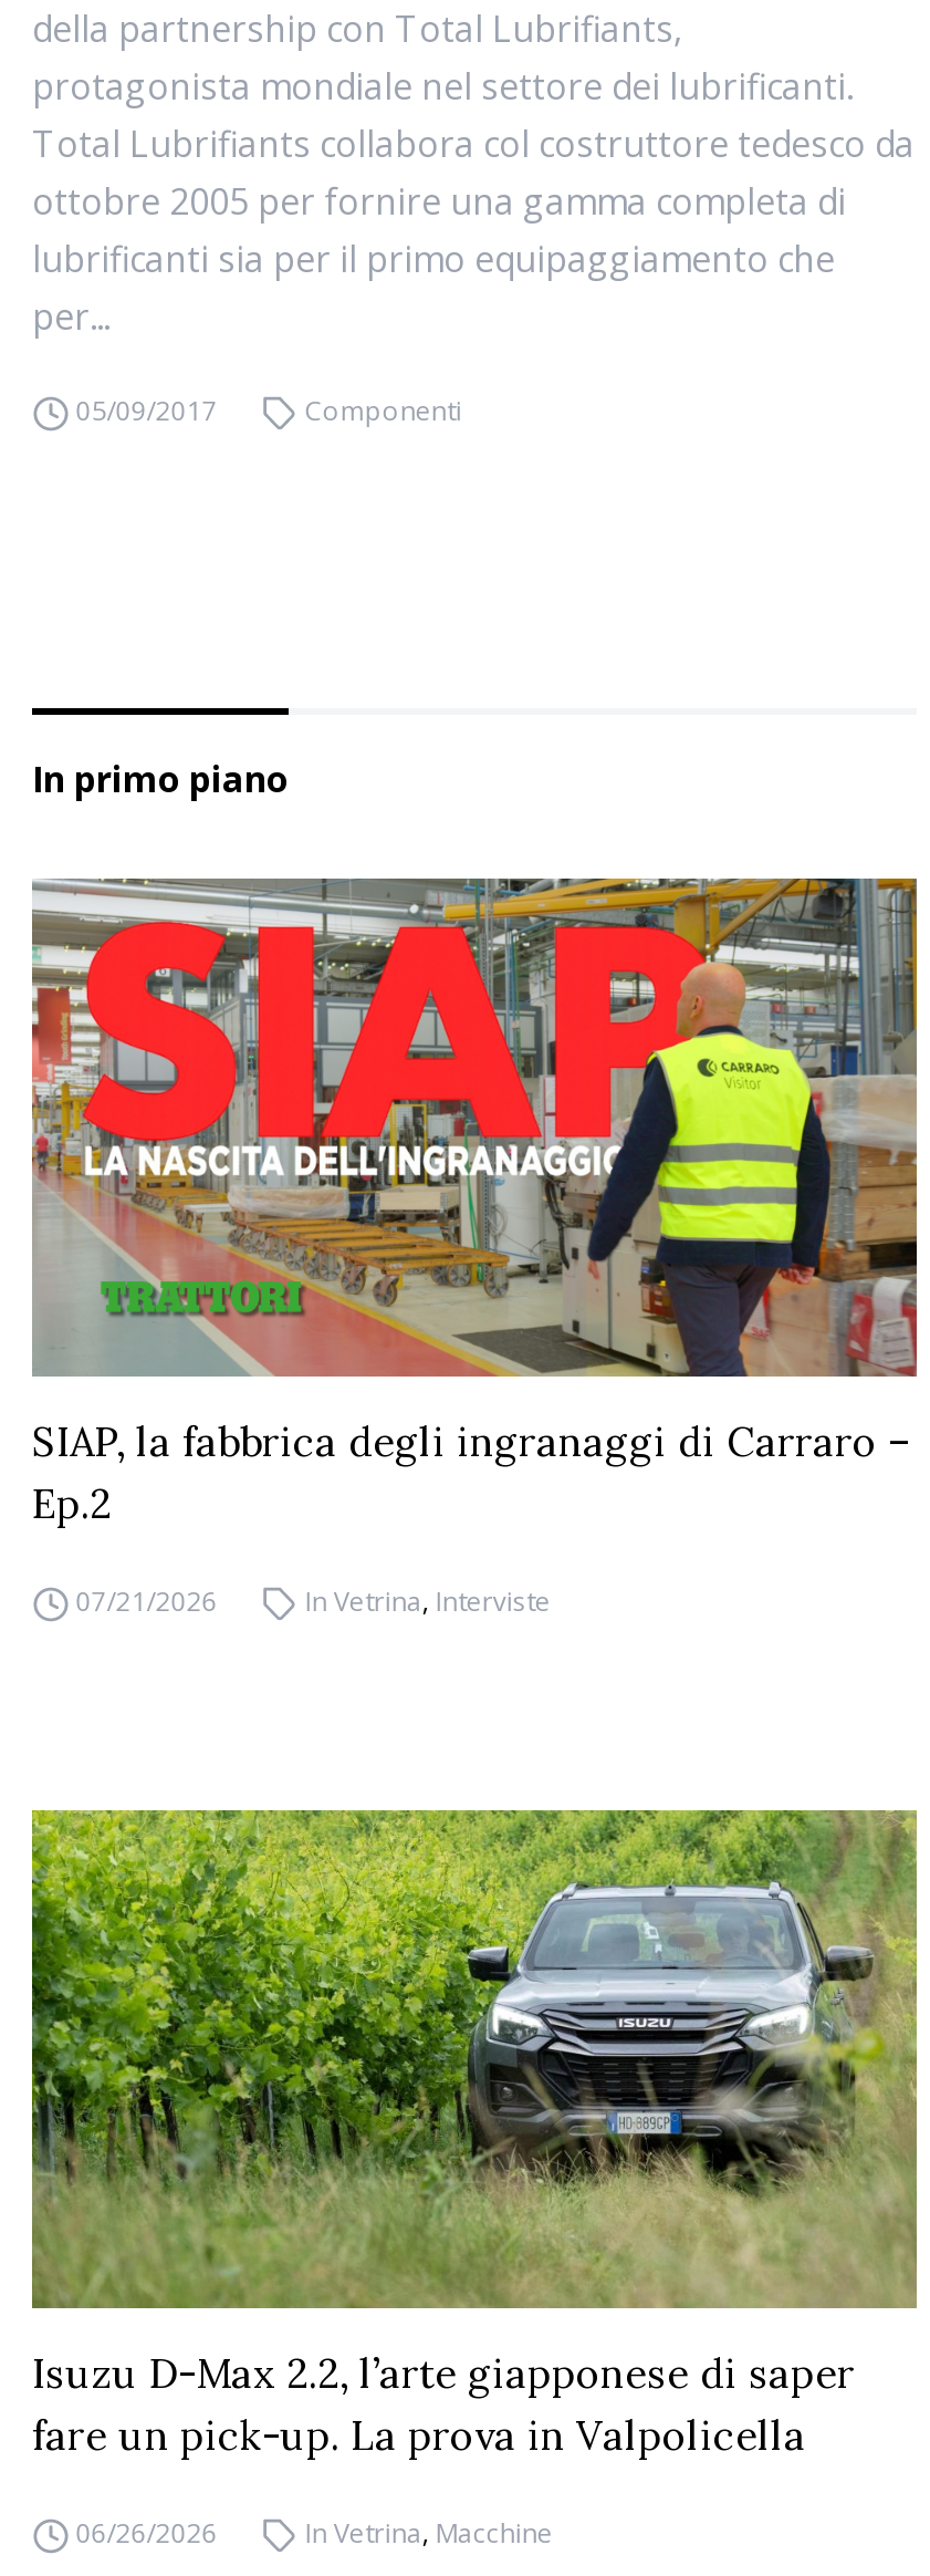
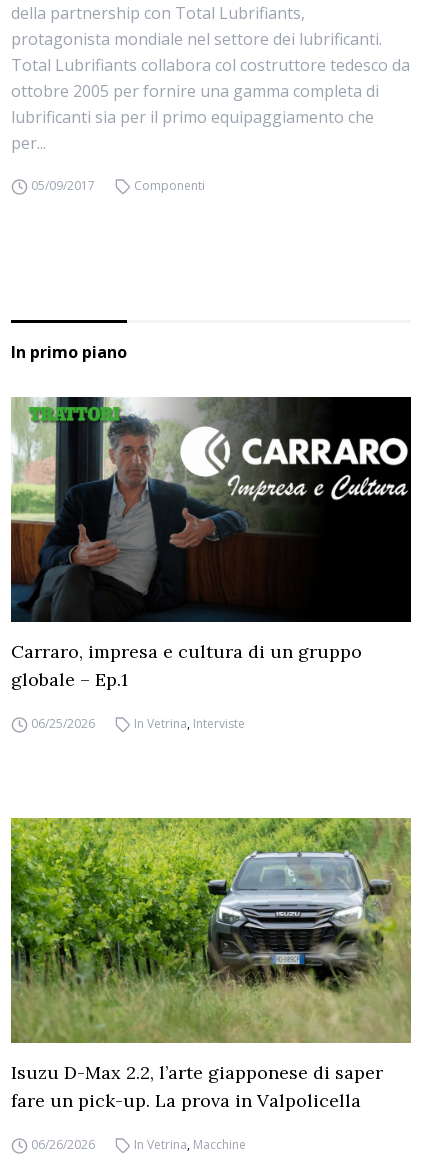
[30,876,919,1529] [image] | SIAP, la fabbrica degli ingranaggi di Carraro – | Ep.2 -> [11,396,412,691] [image] | Carraro, impresa e cultura di un gruppo | globale – Ep.1
[76,1582,217,1620] 07/21/2026 -> [31,715,95,732] 06/25/2026

